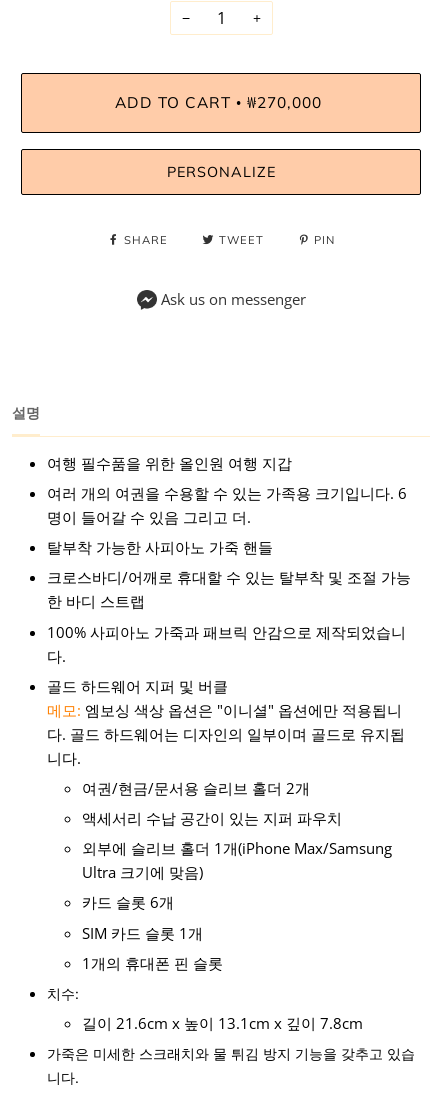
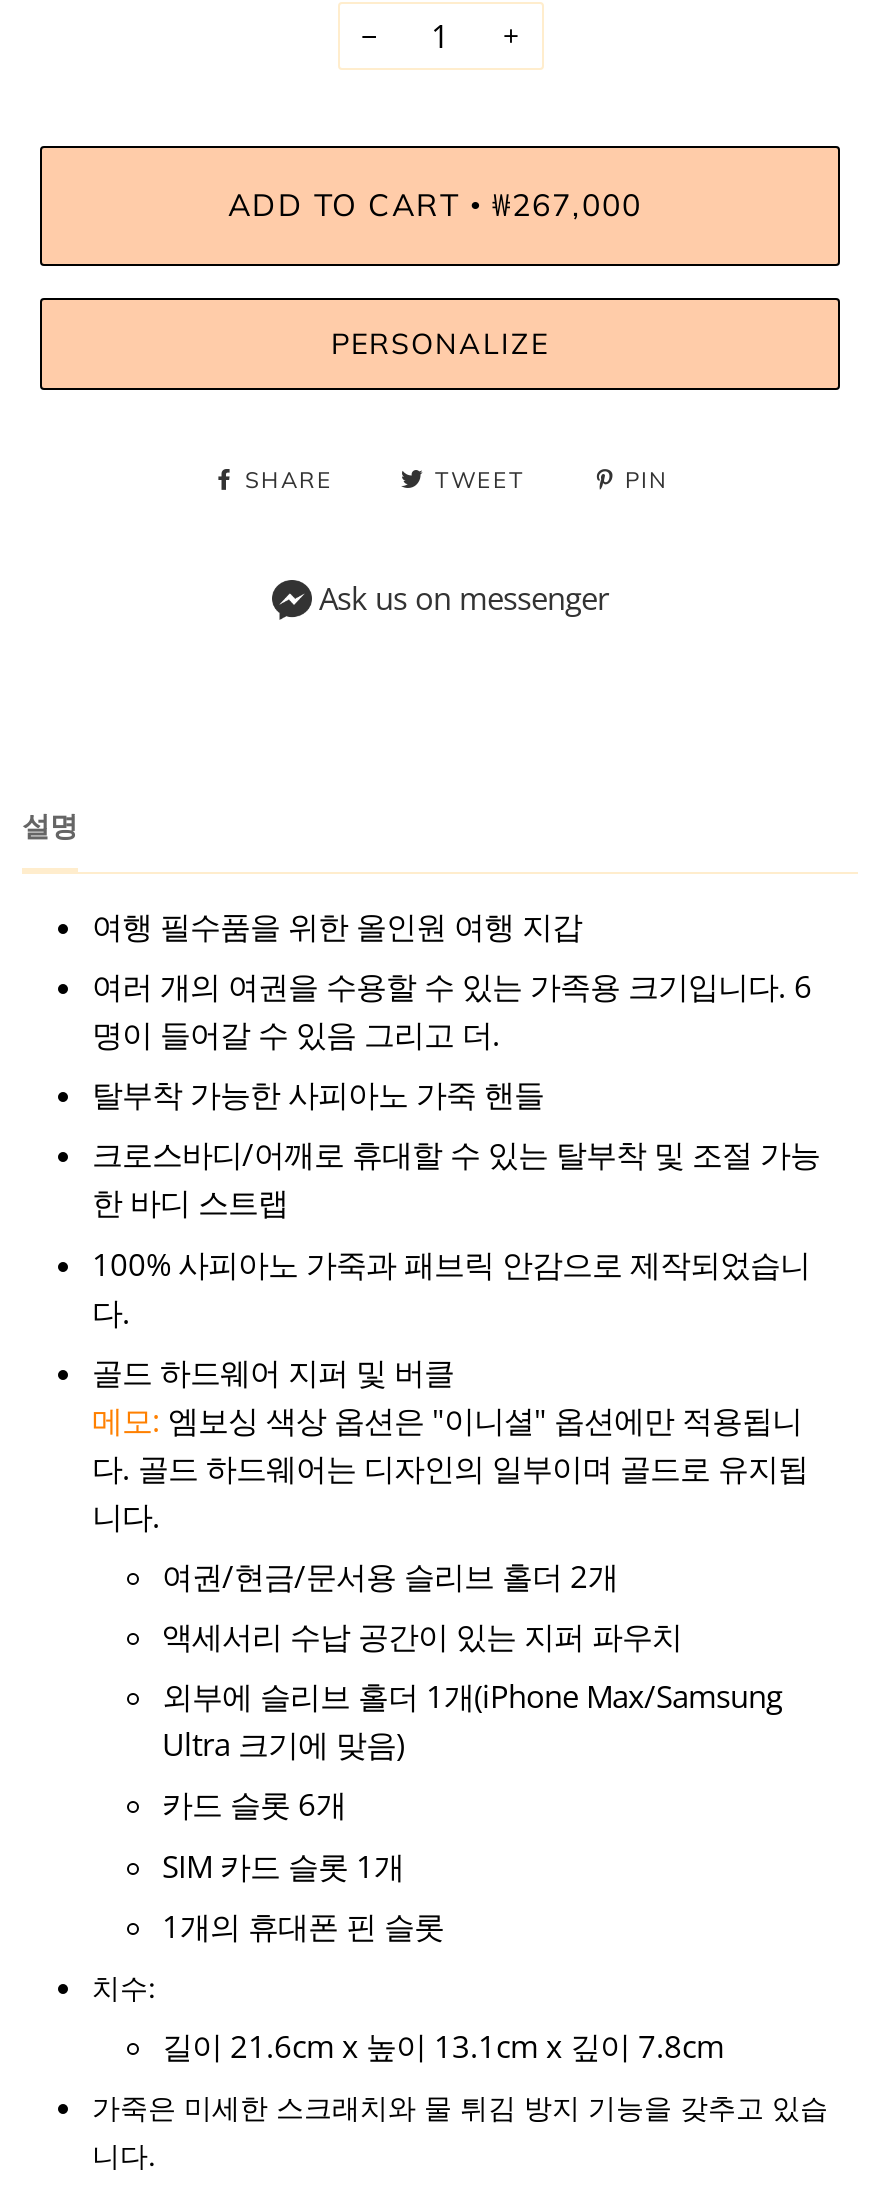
[115,93,322,112] ADD TO CART • ₩270,000 -> [228,186,642,224] ADD TO CART • ₩267,000

